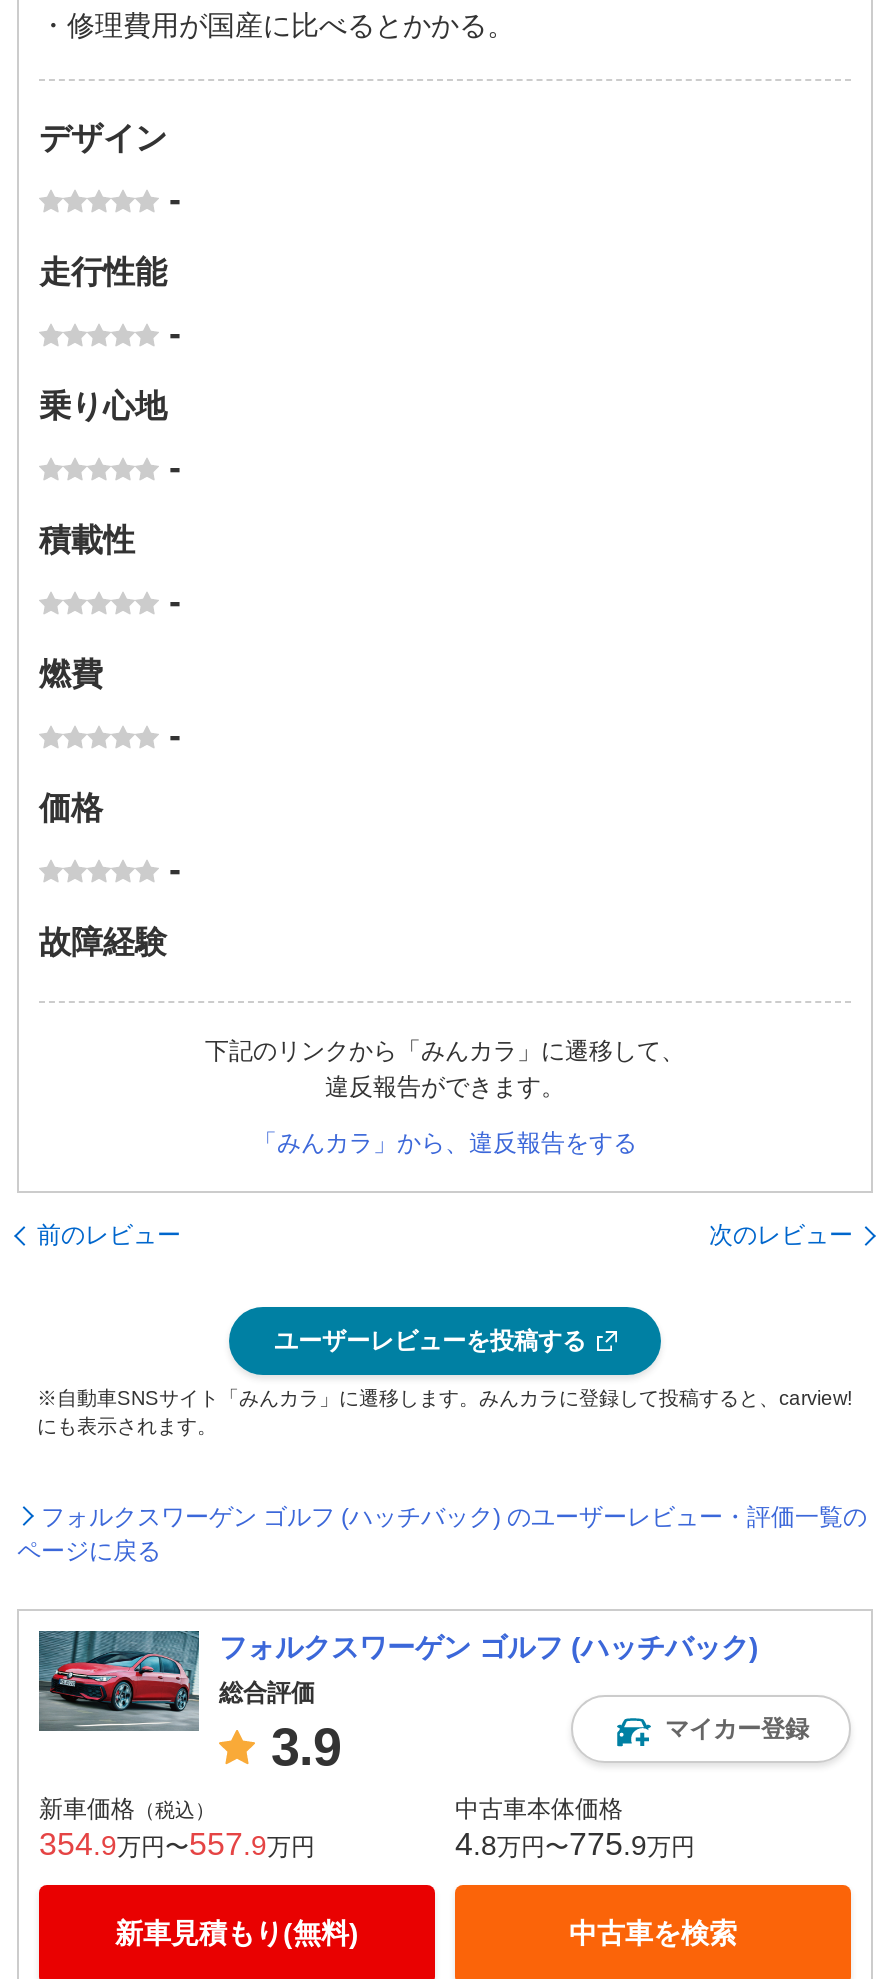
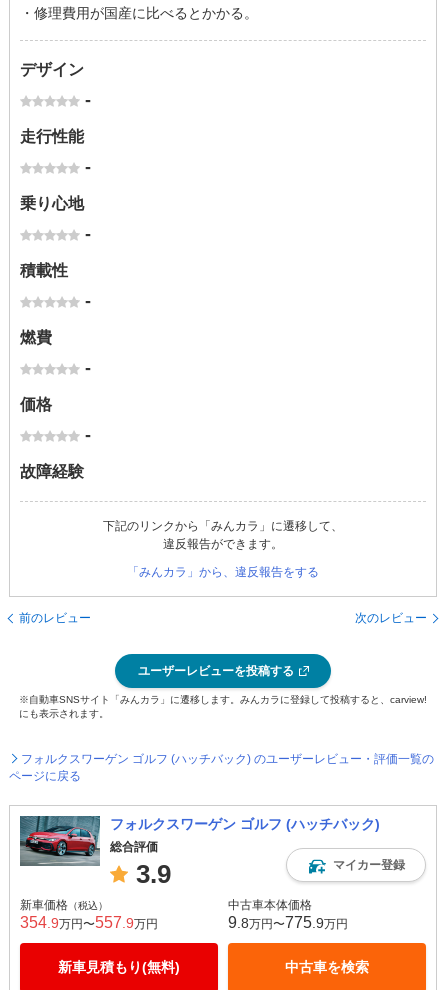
[455,1827,695,1861] 4.8万円〜775.9万円 -> [228,914,348,931] 9.8万円〜775.9万円

